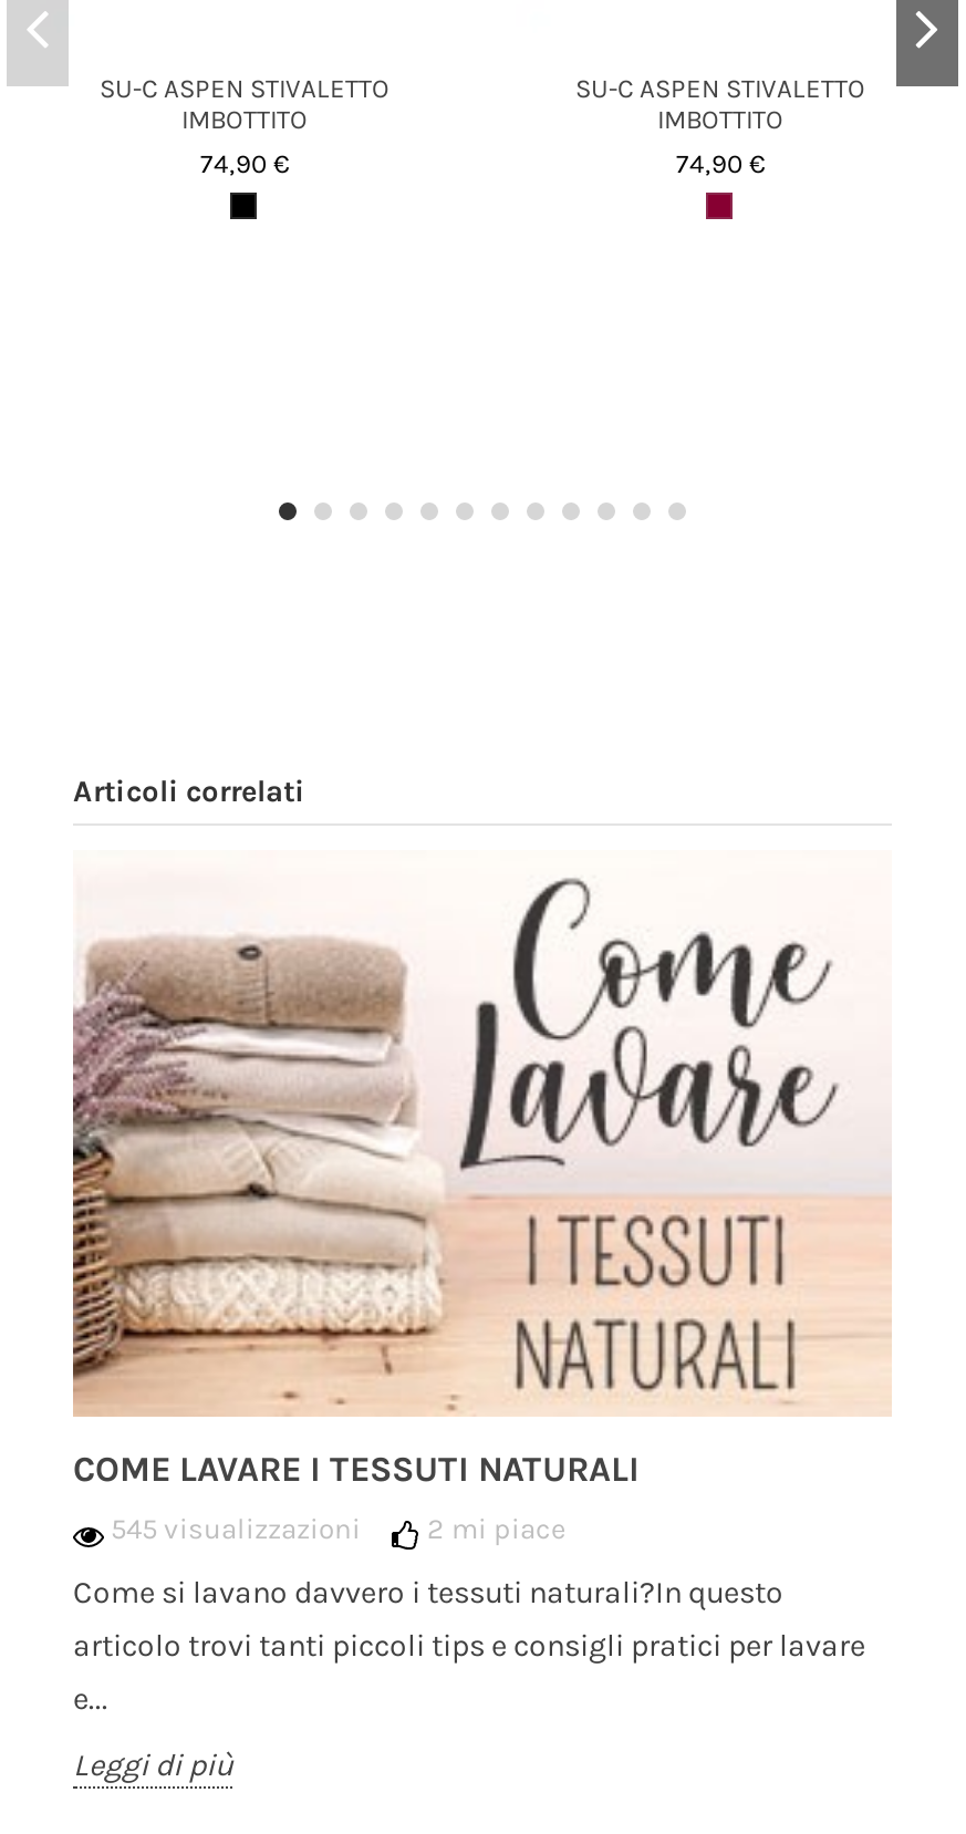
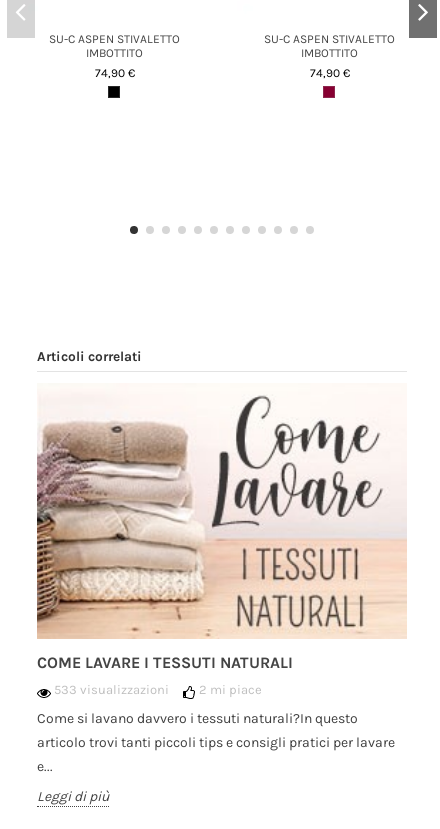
[111,1513,361,1546] 545 visualizzazioni -> [54,682,169,697] 533 visualizzazioni

